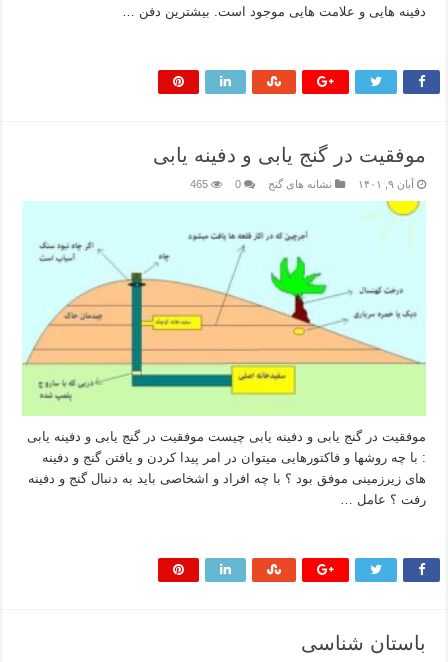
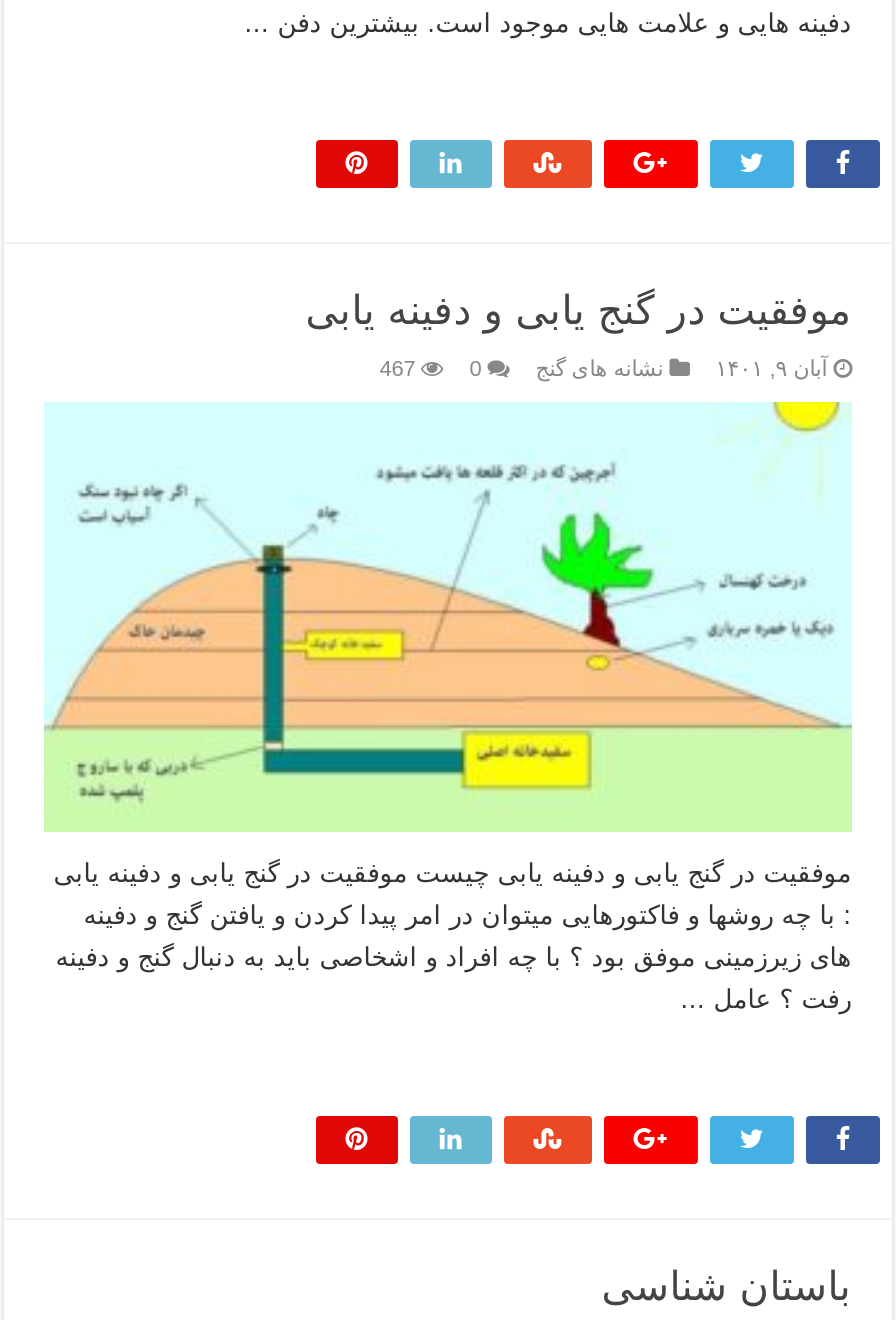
[191,178,209,190] 465 -> [382,356,418,380] 467

